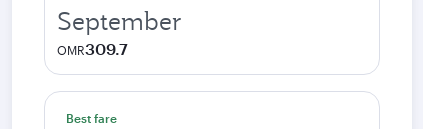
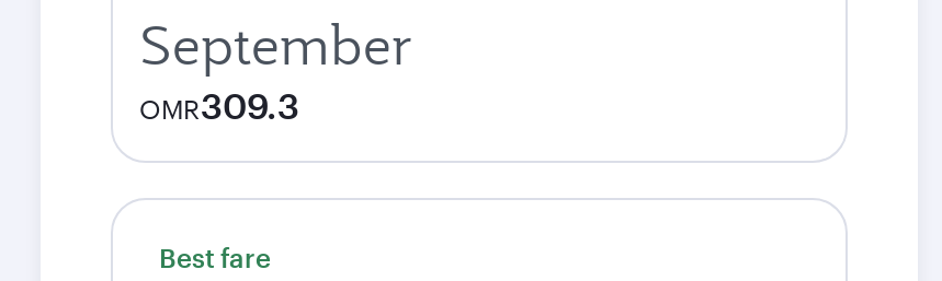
[57,39,128,58] OMR309.7 -> [139,84,299,126] OMR309.3

